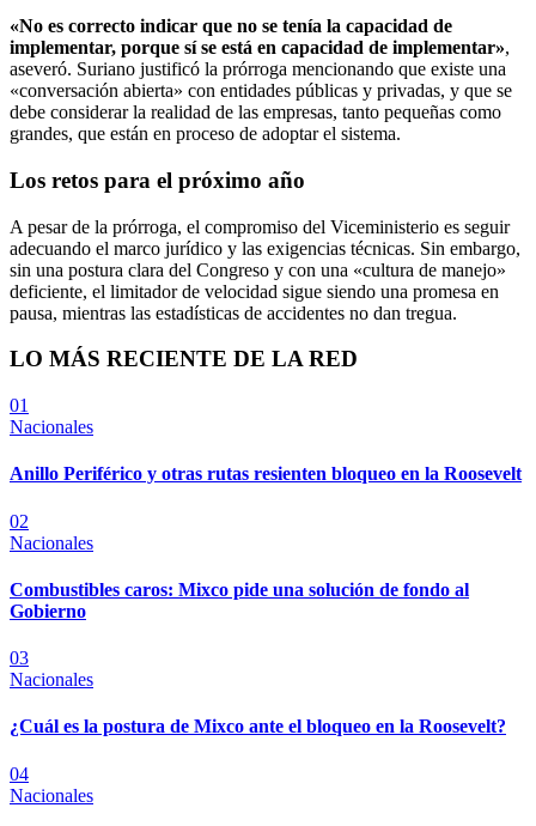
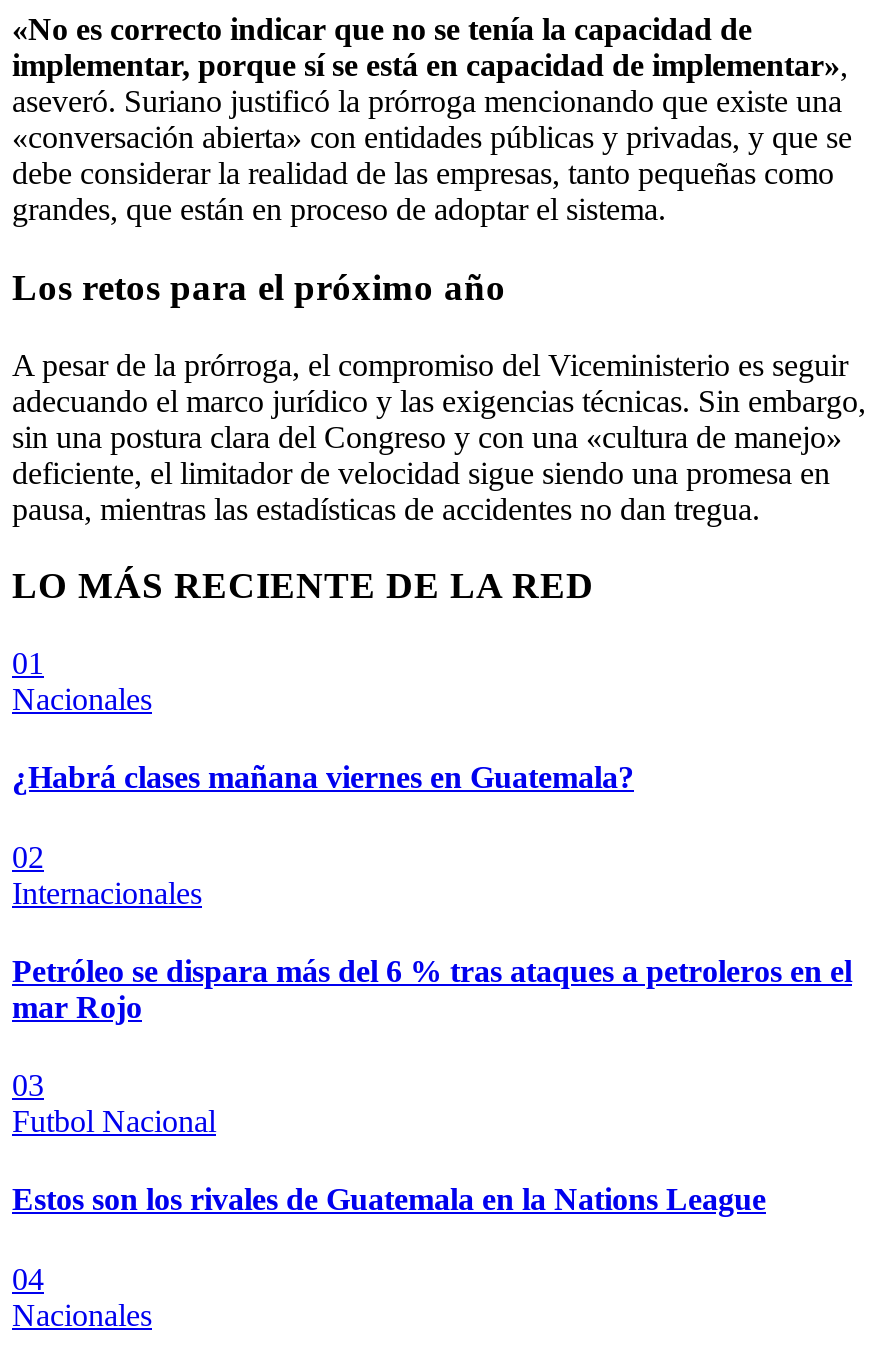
[10,464,522,484] Anillo Periférico y otras rutas resienten bloqueo en la Roosevelt -> [12,761,634,795] ¿Habrá clases mañana viernes en Guatemala?
[10,532,93,552] Nacionales -> [12,875,202,909] Internacionales
[10,579,469,621] Combustibles caros: Mixco pide una solución de fondo al | Gobierno -> [12,954,852,1024] Petróleo se dispara más del 6 % tras ataques a petroleros en el | mar Rojo
[10,669,93,690] Nacionales -> [12,1104,216,1138] Futbol Nacional
[10,716,506,737] ¿Cuál es la postura de Mixco ante el bloqueo en la Roosevelt? -> [12,1183,766,1217] Estos son los rivales de Guatemala en la Nations League

